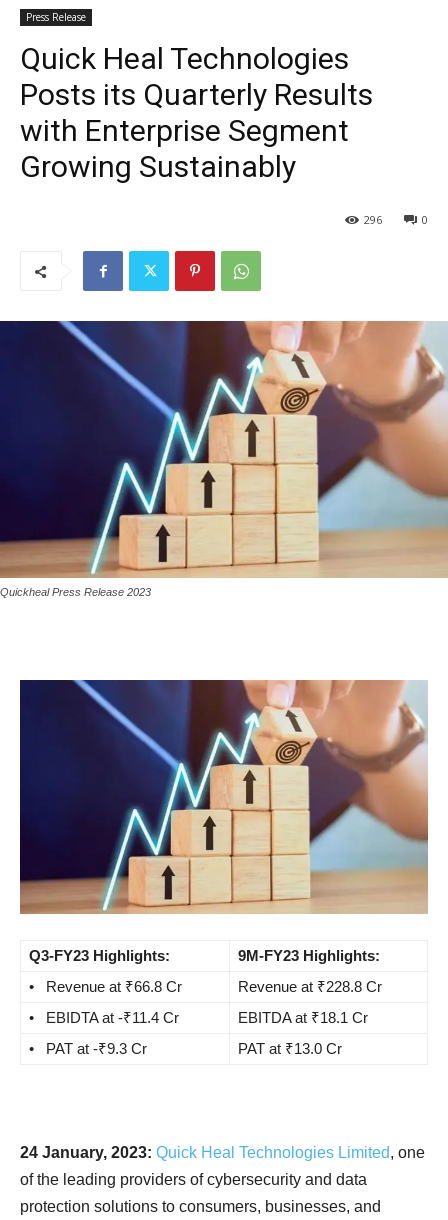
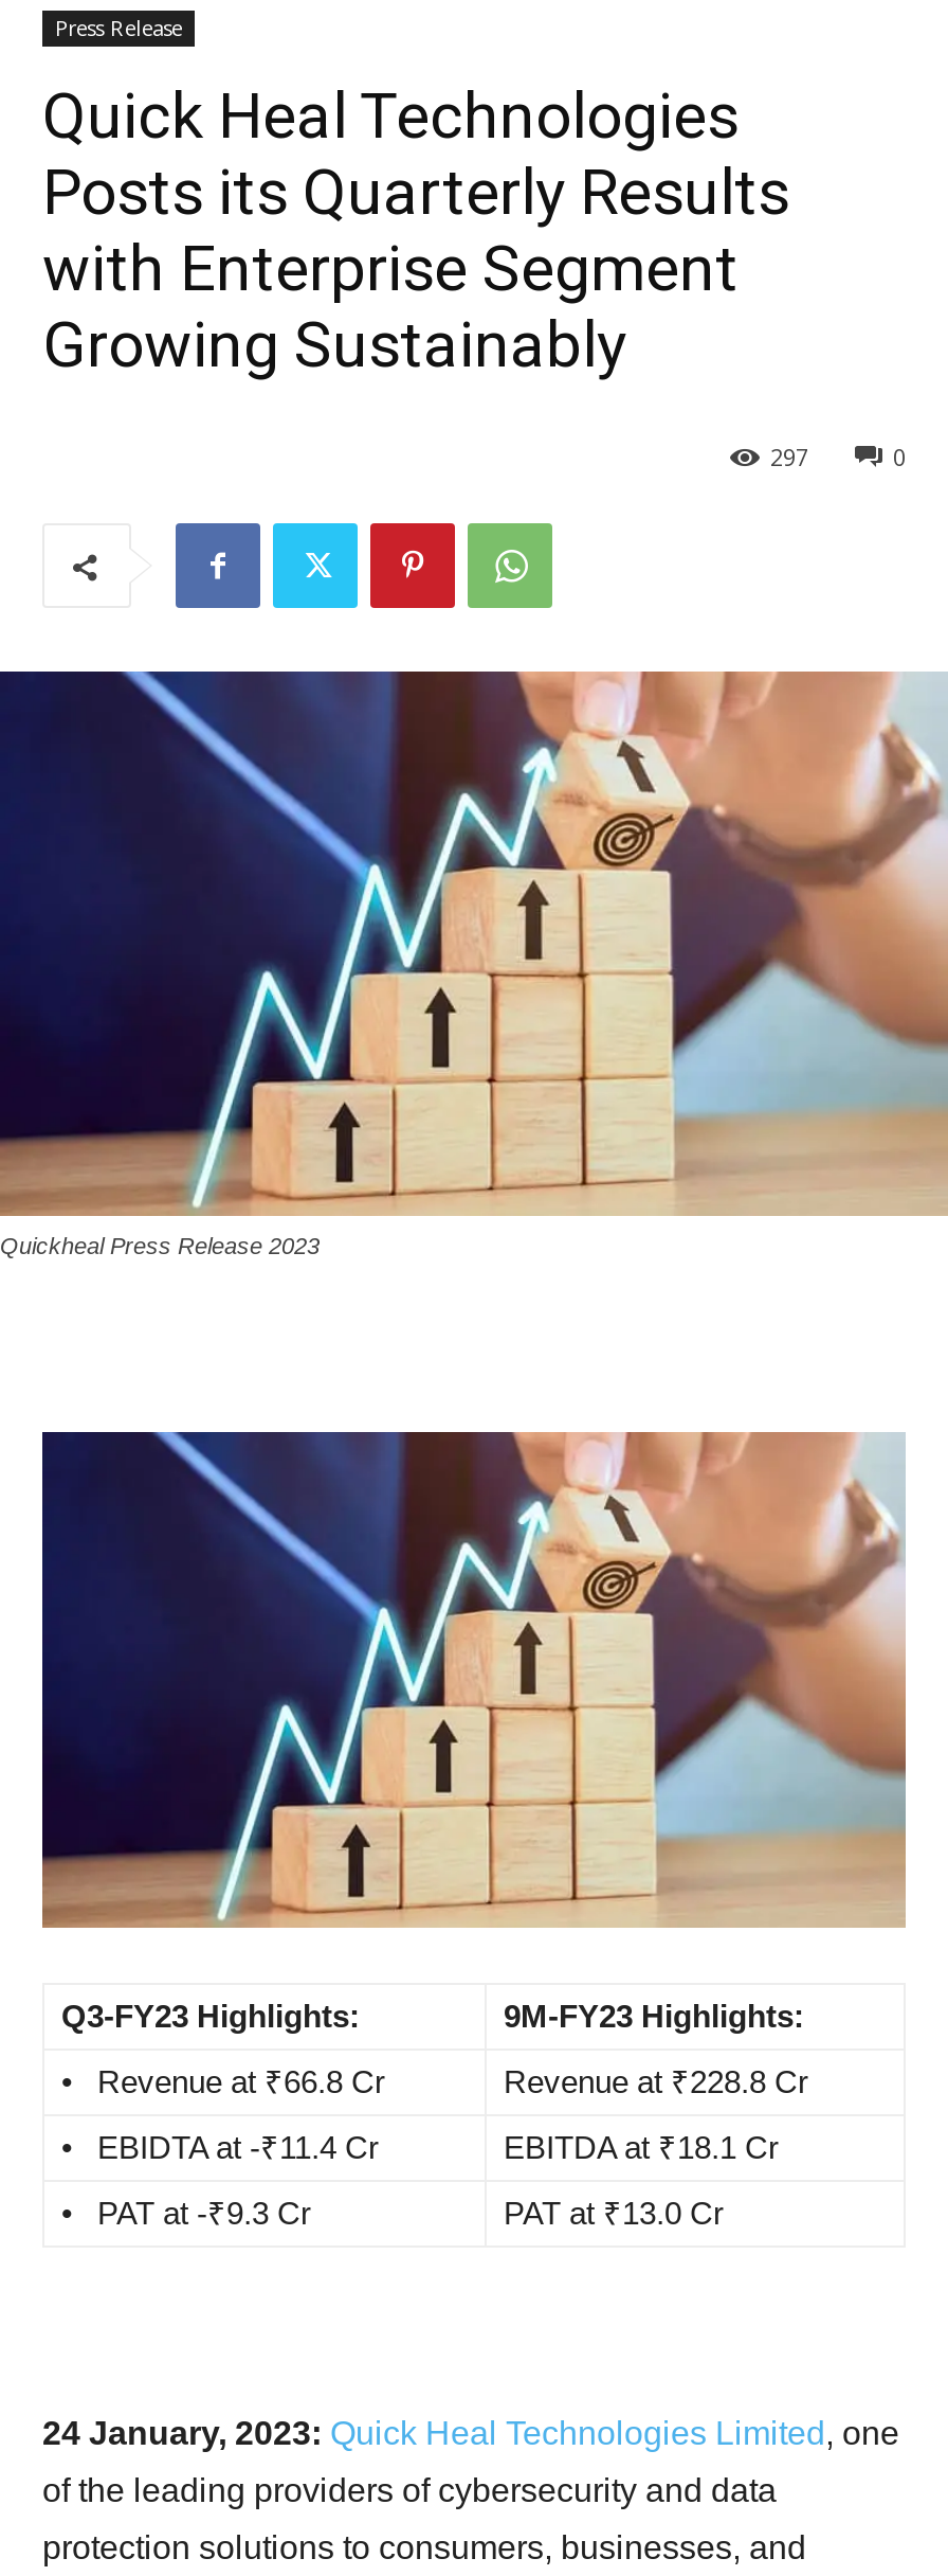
[364,212,382,227] 296 -> [770,441,808,473] 297

